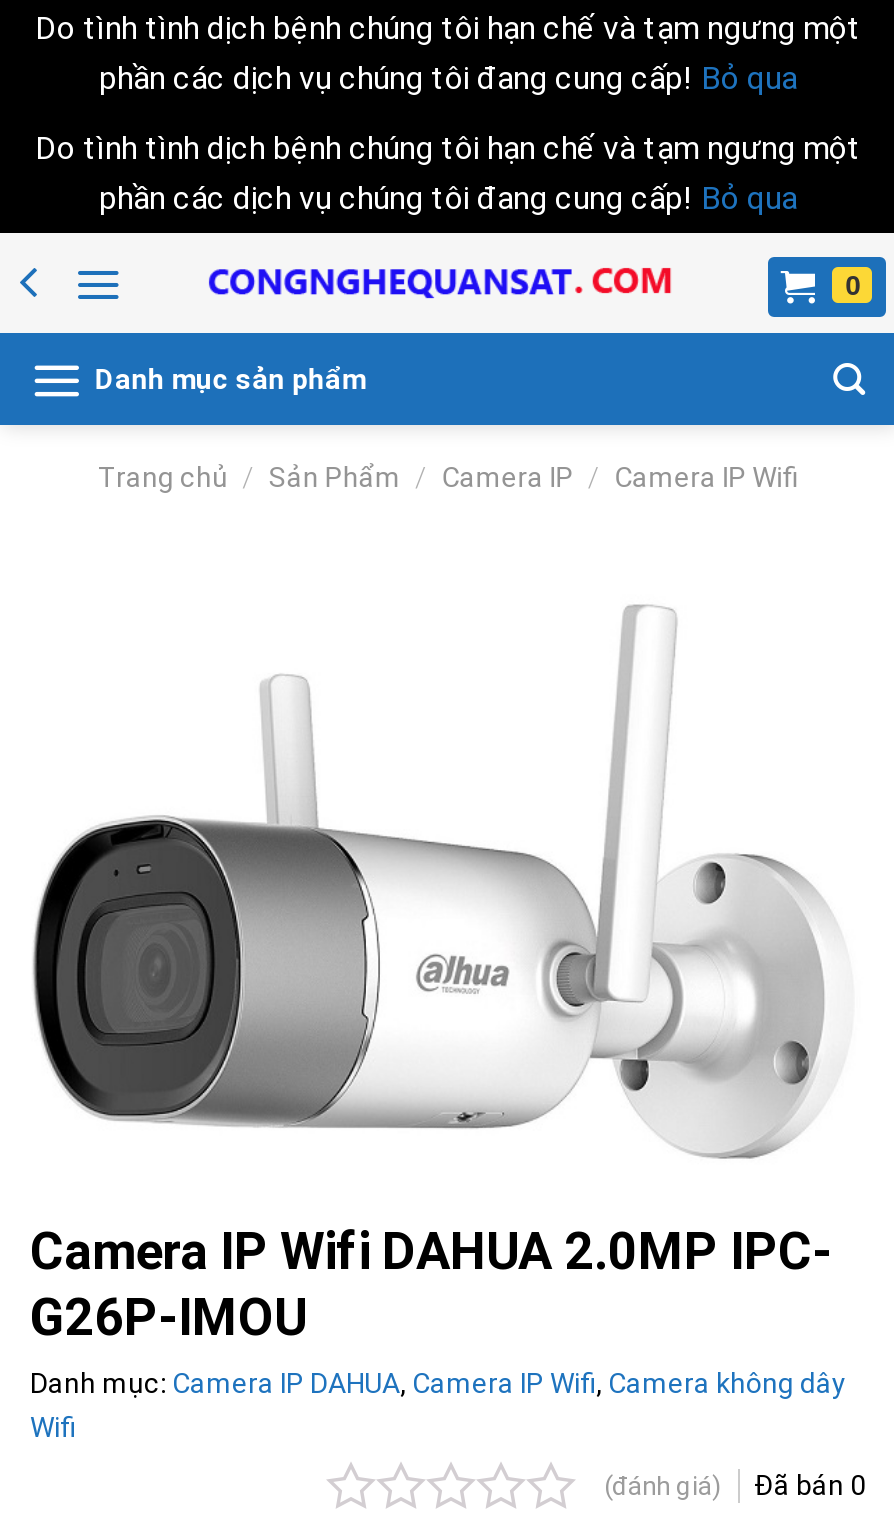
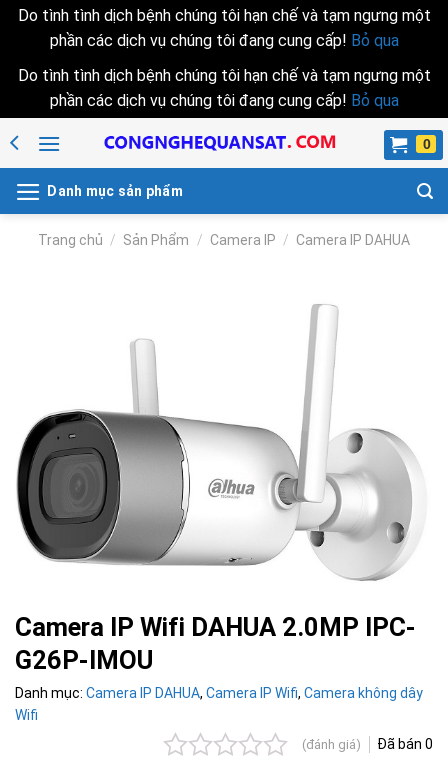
[98,461,798,493] Trang chủ / Sản Phẩm / Camera IP / Camera IP Wifi -> [38,232,410,248] Trang chủ / Sản Phẩm / Camera IP / Camera IP DAHUA

